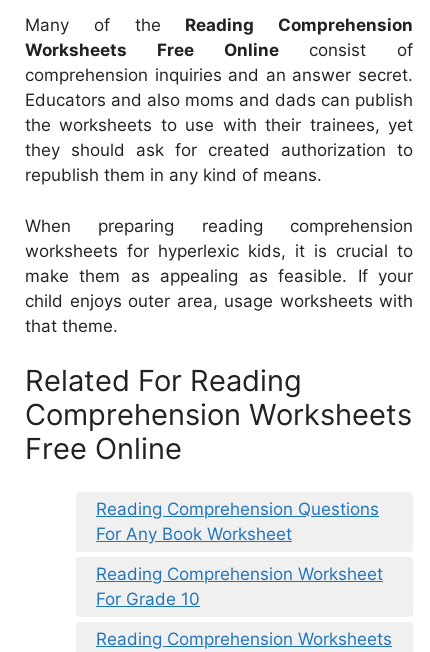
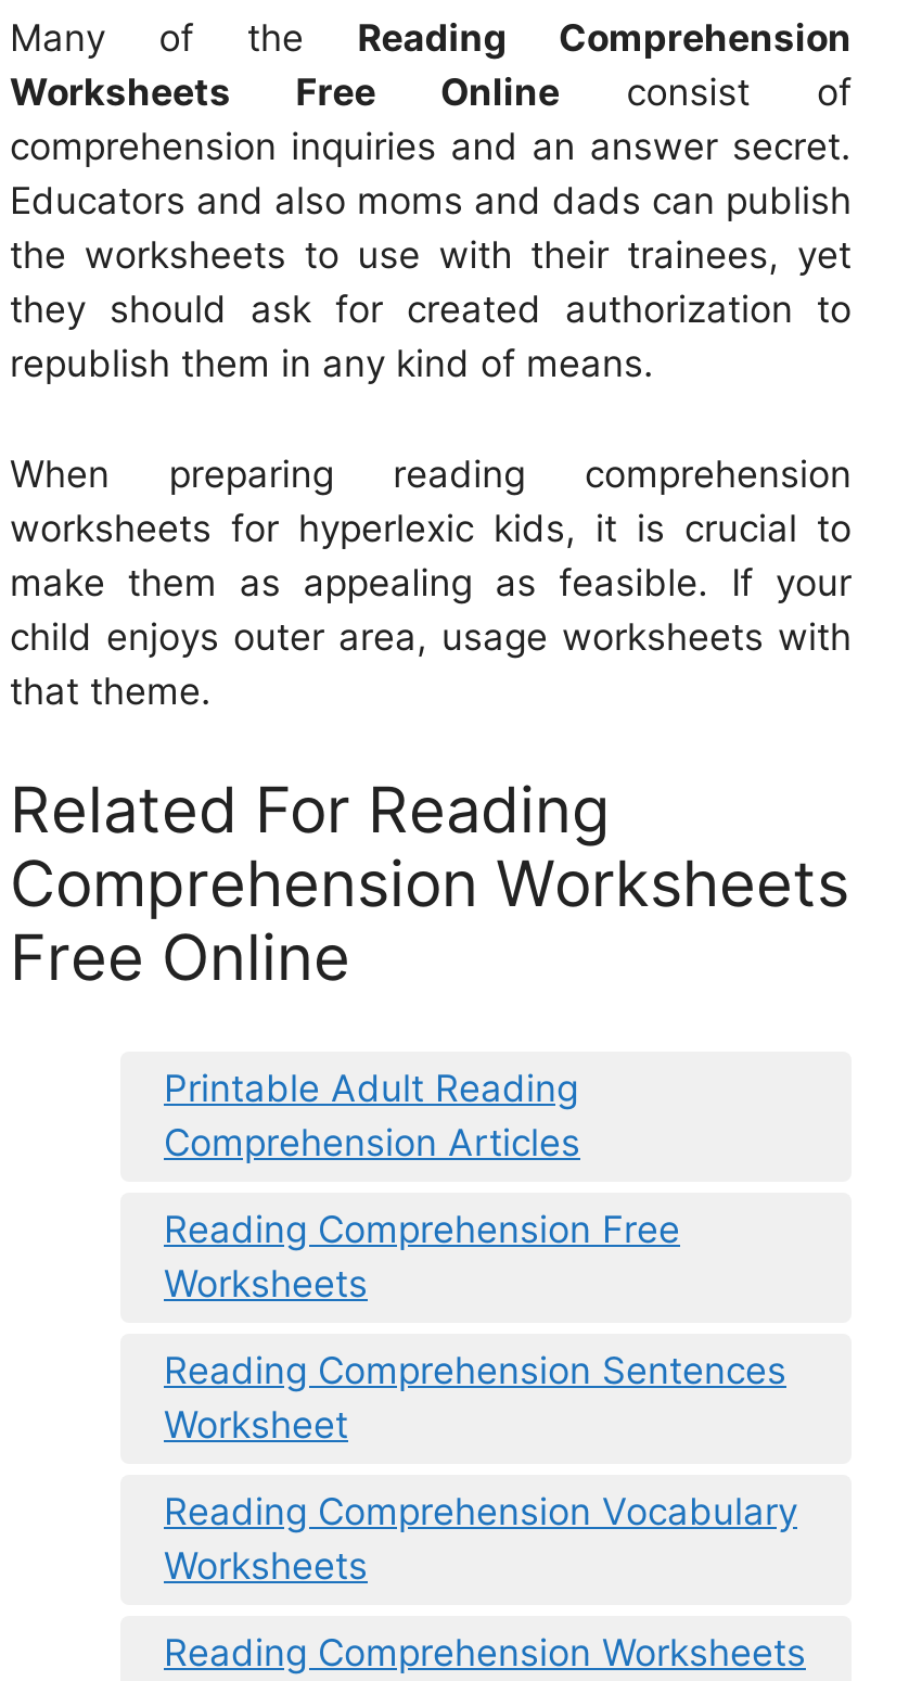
[96,499,383,609] Reading Comprehension Questions | For Any Book Worksheet | Reading Comprehension Worksheet | For Grade 10 -> [164,1067,797,1588] Printable Adult Reading | Comprehension Articles | Reading Comprehension Free | Worksheets | Reading Comprehension Sentences | Worksheet | Reading Comprehension Vocabulary | Worksheets

